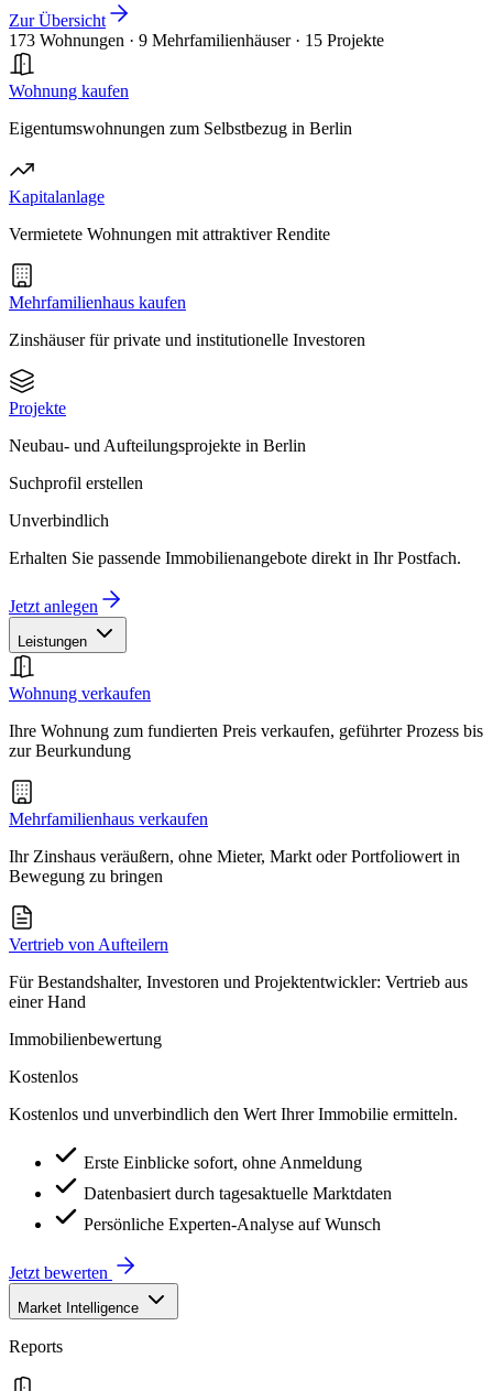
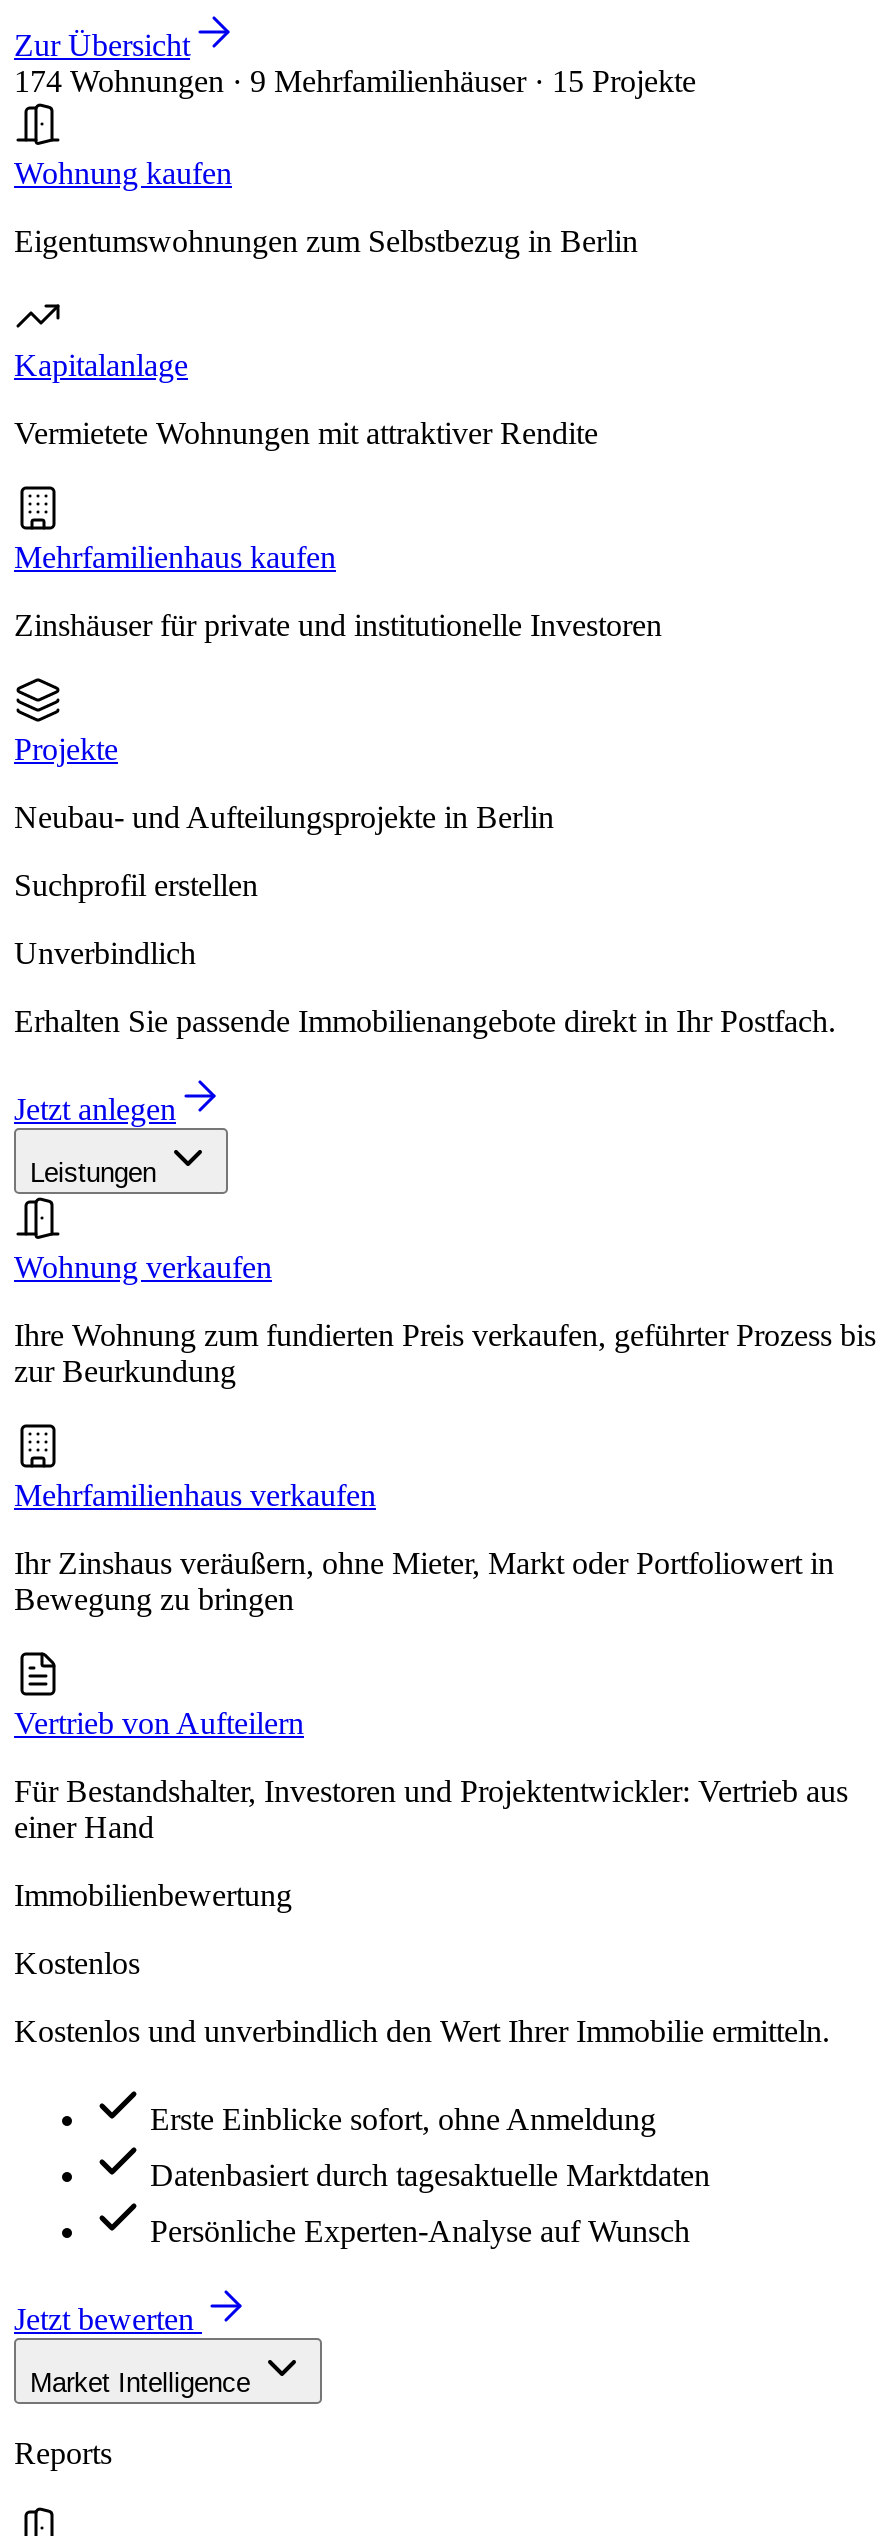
[9,31,384,50] 173 Wohnungen · 9 Mehrfamilienhäuser · 15 Projekte -> [14,64,696,98] 174 Wohnungen · 9 Mehrfamilienhäuser · 15 Projekte

